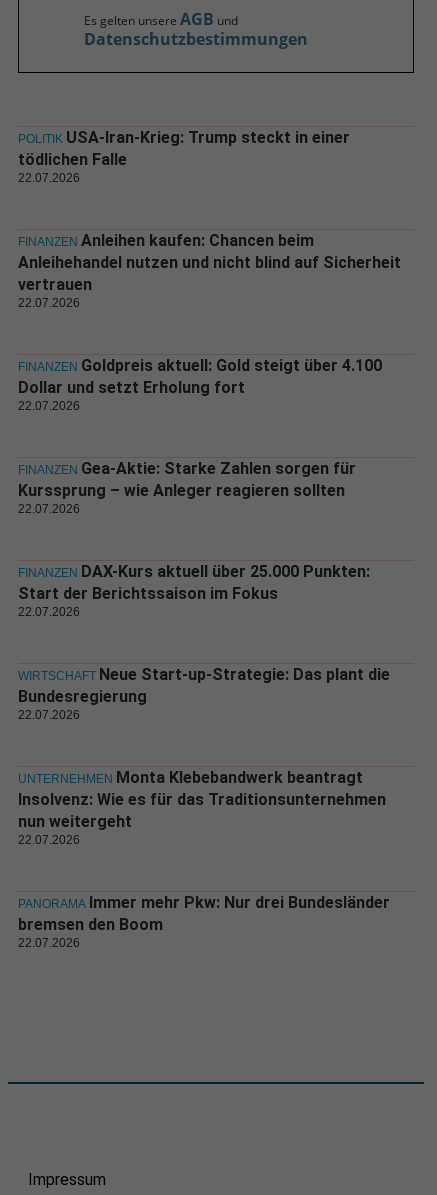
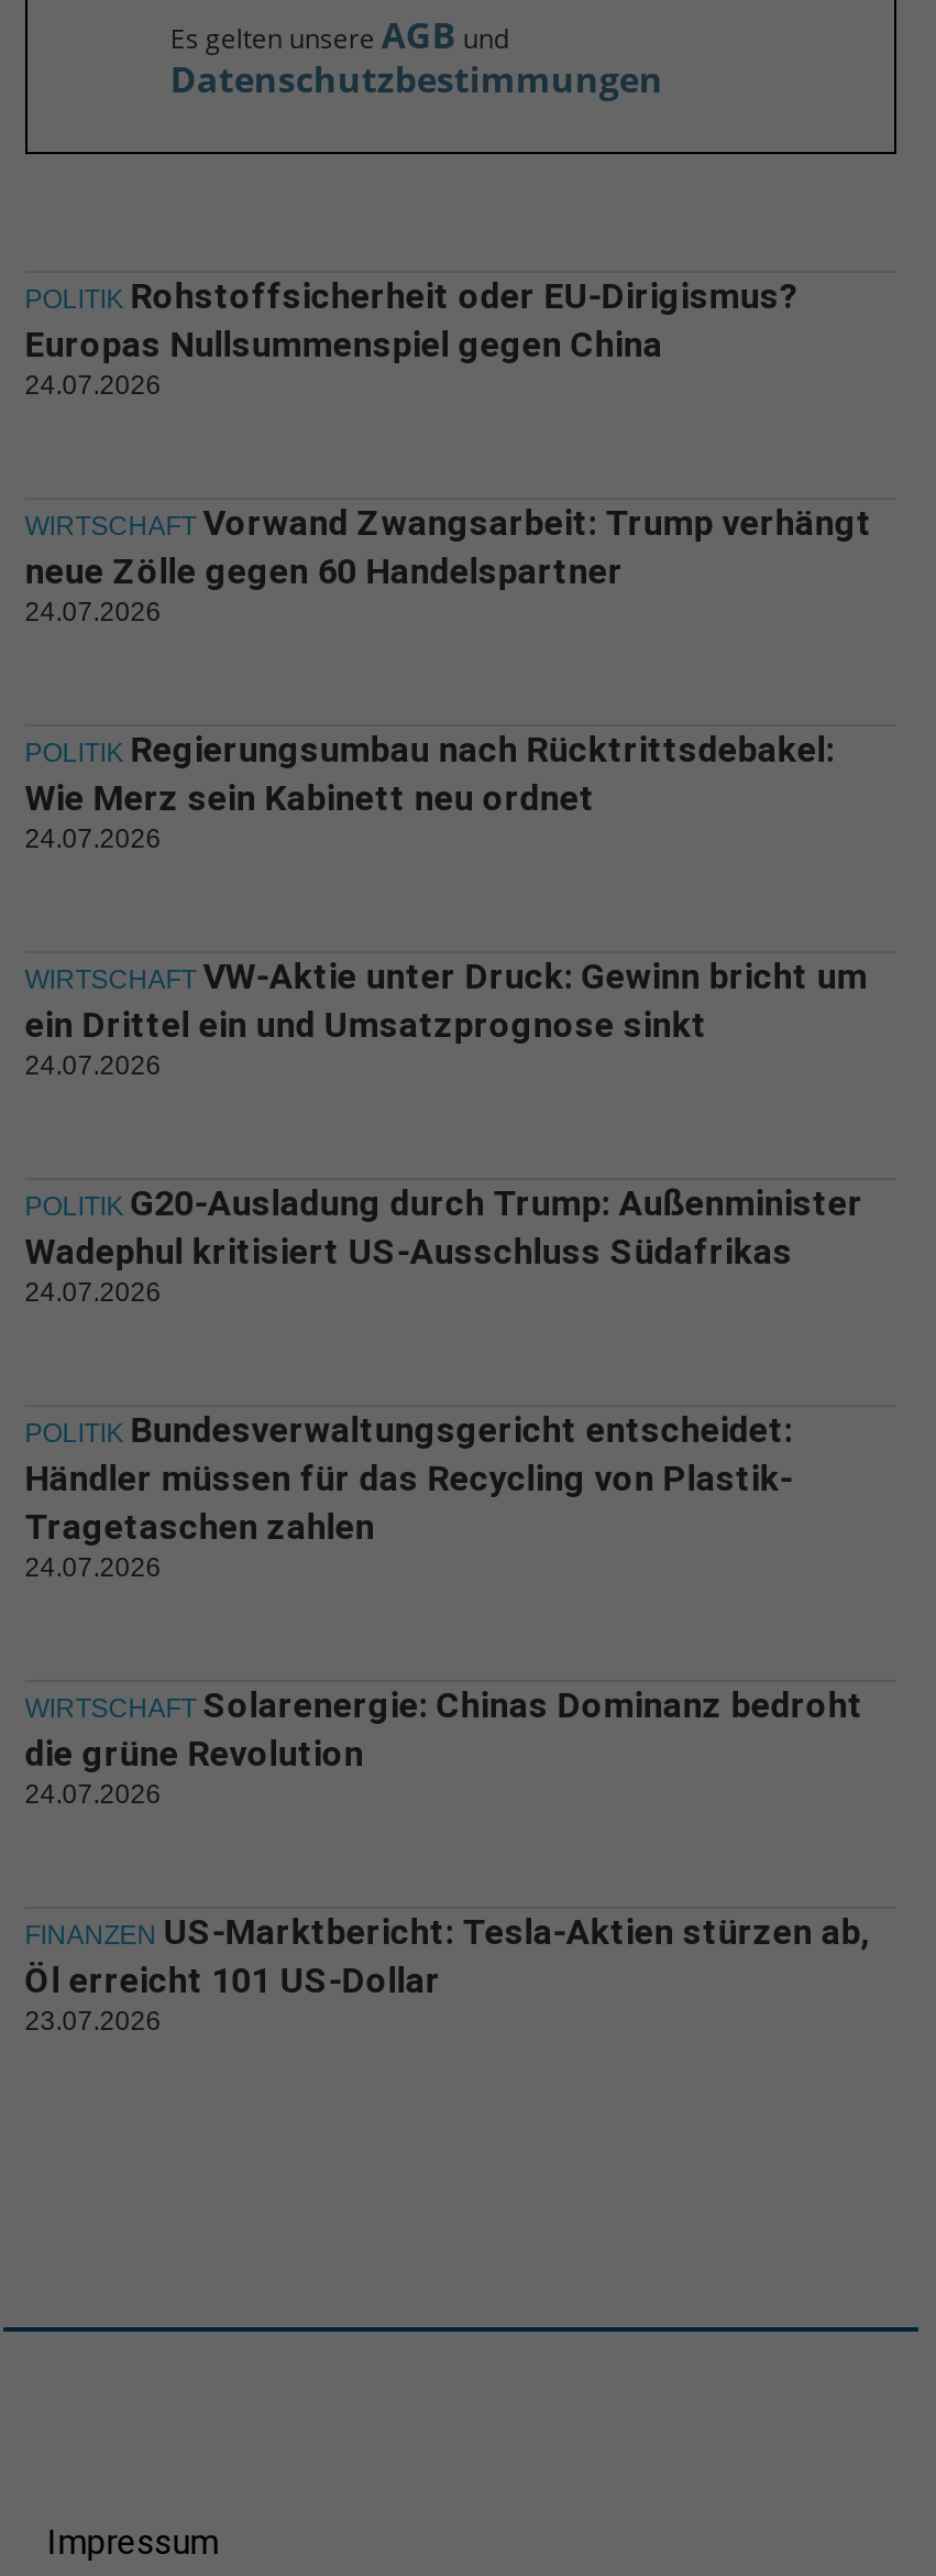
[18,128,350,185] POLITIK USA-Iran-Krieg: Trump steckt in einer | tödlichen Falle | 22.07.2026 -> [25,276,799,401] POLITIK Rohstoffsicherheit oder EU-Dirigismus? | Europas Nullsummenspiel gegen China | 24.07.2026
[18,231,401,310] FINANZEN Anleihen kaufen: Chancen beim | Anleihehandel nutzen und nicht blind auf Sicherheit | vertrauen | 22.07.2026 -> [25,502,872,628] WIRTSCHAFT Vorwand Zwangsarbeit: Trump verhängt | neue Zölle gegen 60 Handelspartner | 24.07.2026
[18,356,382,413] FINANZEN Goldpreis aktuell: Gold steigt über 4.100 | Dollar und setzt Erholung fort | 22.07.2026 -> [25,729,834,855] POLITIK Regierungsumbau nach Rücktrittsdebakel: | Wie Merz sein Kabinett neu ordnet | 24.07.2026
[18,459,356,516] FINANZEN Gea-Aktie: Starke Zahlen sorgen für | Kurssprung – wie Anleger reagieren sollten | 22.07.2026 -> [25,956,867,1081] WIRTSCHAFT VW-Aktie unter Druck: Gewinn bricht um | ein Drittel ein und Umsatzprognose sinkt | 24.07.2026
[18,562,370,619] FINANZEN DAX-Kurs aktuell über 25.000 Punkten: | Start der Berichtssaison im Fokus | 22.07.2026 -> [25,1183,863,1308] POLITIK G20-Ausladung durch Trump: Außenminister | Wadephul kritisiert US-Ausschluss Südafrikas | 24.07.2026
[18,665,390,722] WIRTSCHAFT Neue Start-up-Strategie: Das plant die | Bundesregierung | 22.07.2026 -> [25,1410,792,1583] POLITIK Bundesverwaltungsgericht entscheidet: | Händler müssen für das Recycling von Plastik- | Tragetaschen zahlen | 24.07.2026
[18,768,386,847] UNTERNEHMEN Monta Klebebandwerk beantragt | Insolvenz: Wie es für das Traditionsunternehmen | nun weitergeht | 22.07.2026 -> [25,1685,863,1810] WIRTSCHAFT Solarenergie: Chinas Dominanz bedroht | die grüne Revolution | 24.07.2026
[18,893,390,950] PANORAMA Immer mehr Pkw: Nur drei Bundesländer | bremsen den Boom | 22.07.2026 -> [25,1912,869,2037] FINANZEN US-Marktbericht: Tesla-Aktien stürzen ab, | Öl erreicht 101 US-Dollar | 23.07.2026

